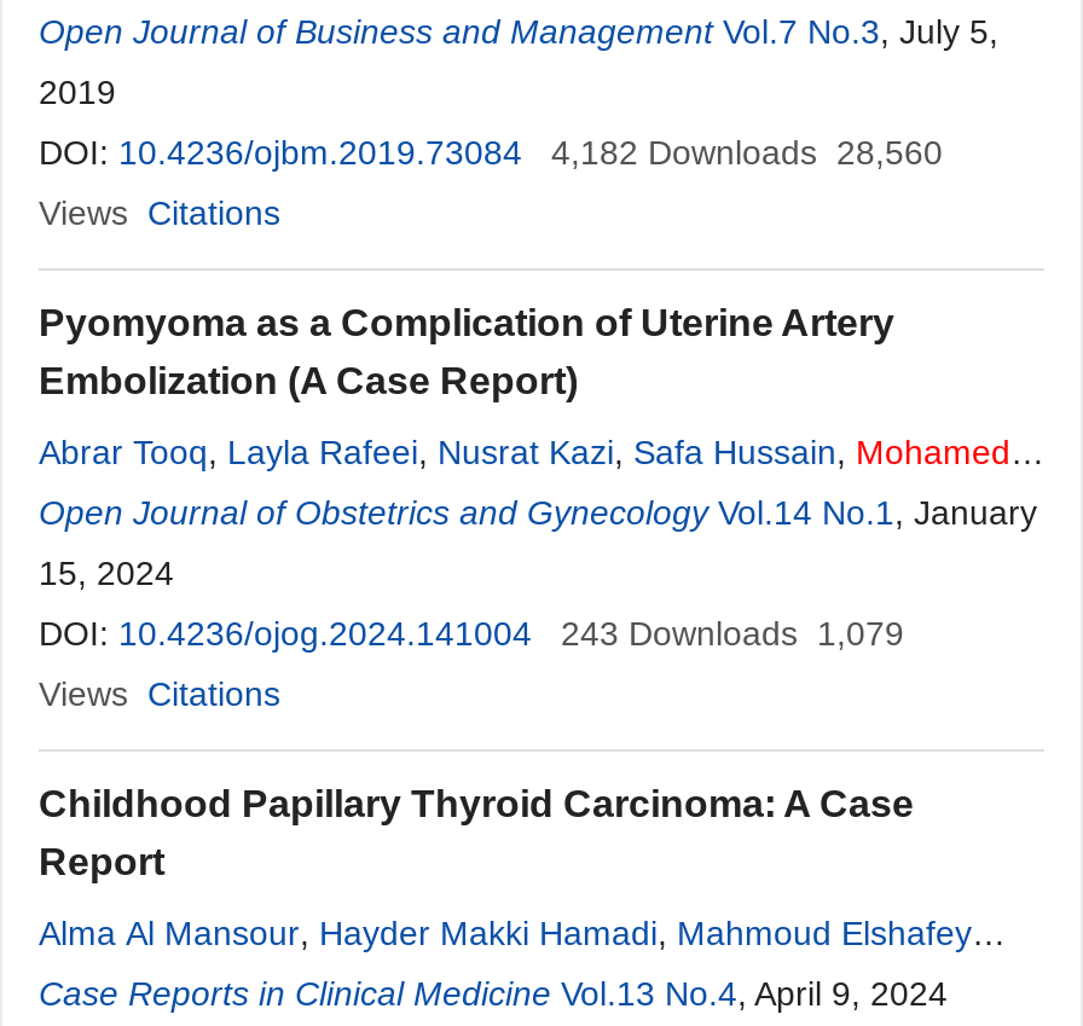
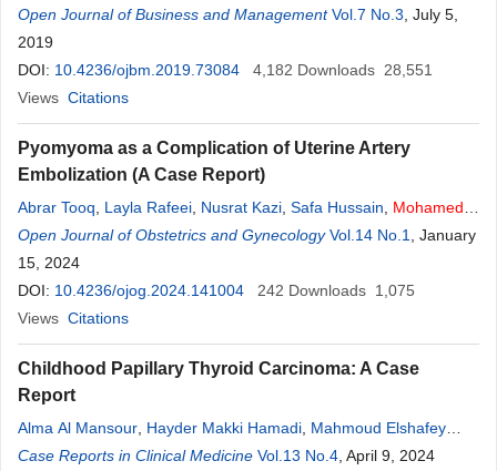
[39,133,943,172] DOI: 10.4236/ojbm.2019.73084 4,182 Downloads 28,560 -> [18,61,433,79] DOI: 10.4236/ojbm.2019.73084 4,182 Downloads 28,551
[39,614,904,653] DOI: 10.4236/ojog.2024.141004 243 Downloads 1,079 -> [18,281,415,299] DOI: 10.4236/ojog.2024.141004 242 Downloads 1,075

